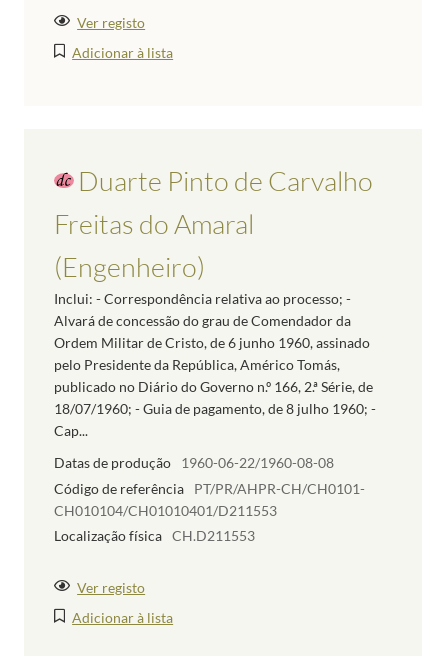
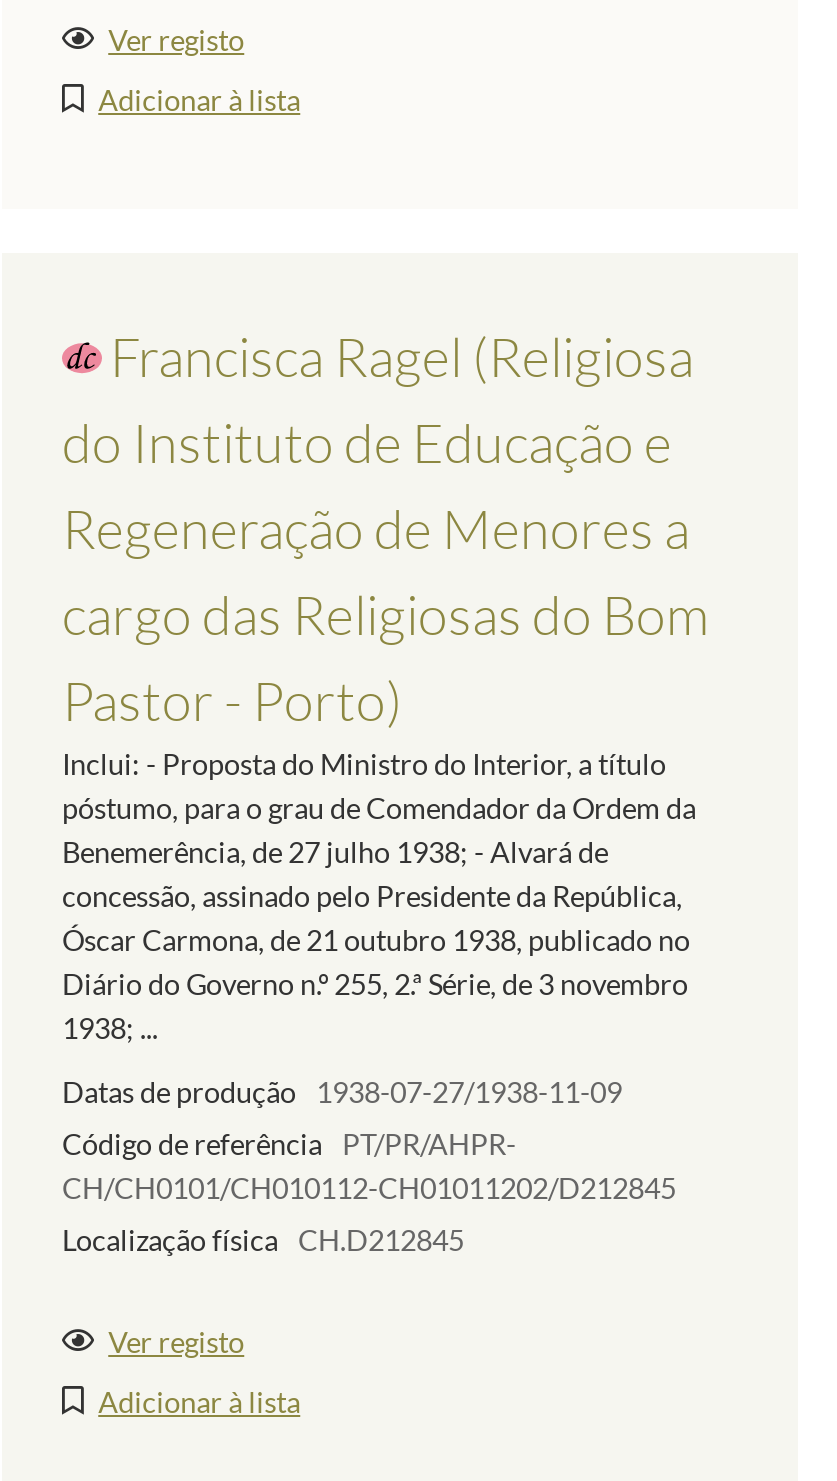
[54,164,376,439] Duarte Pinto de Carvalho | Freitas do Amaral | (Engenheiro) | Inclui: - Correspondência relativa ao processo; - | Alvará de concessão do grau de Comendador da | Ordem Militar de Cristo, de 6 junho 1960, assinado | pelo Presidente da República, Américo Tomás, | publicado no Diário do Governo n.º 166, 2.ª Série, de | 18/07/1960; - Guia de pagamento, de 8 julho 1960; - | Cap... -> [62,324,708,1046] Francisca Ragel (Religiosa | do Instituto de Educação e | Regeneração de Menores a | cargo das Religiosas do Bom | Pastor - Porto) | Inclui: - Proposta do Ministro do Interior, a título | póstumo, para o grau de Comendador da Ordem da | Benemerência, de 27 julho 1938; - Alvará de | concessão, assinado pelo Presidente da República, | Óscar Carmona, de 21 outubro 1938, publicado no | Diário do Governo n.º 255, 2.ª Série, de 3 novembro | 1938; ...
[54,454,334,471] Datas de produção 1960-06-22/1960-08-08 -> [62,1076,622,1110] Datas de produção 1938-07-27/1938-11-09
[54,480,365,519] Código de referência PT/PR/AHPR-CH/CH0101- | CH010104/CH01010401/D211553 -> [62,1127,676,1205] Código de referência PT/PR/AHPR- | CH/CH0101/CH010112-CH01011202/D212845
[54,527,255,544] Localização física CH.D211553 -> [62,1223,464,1257] Localização física CH.D212845

